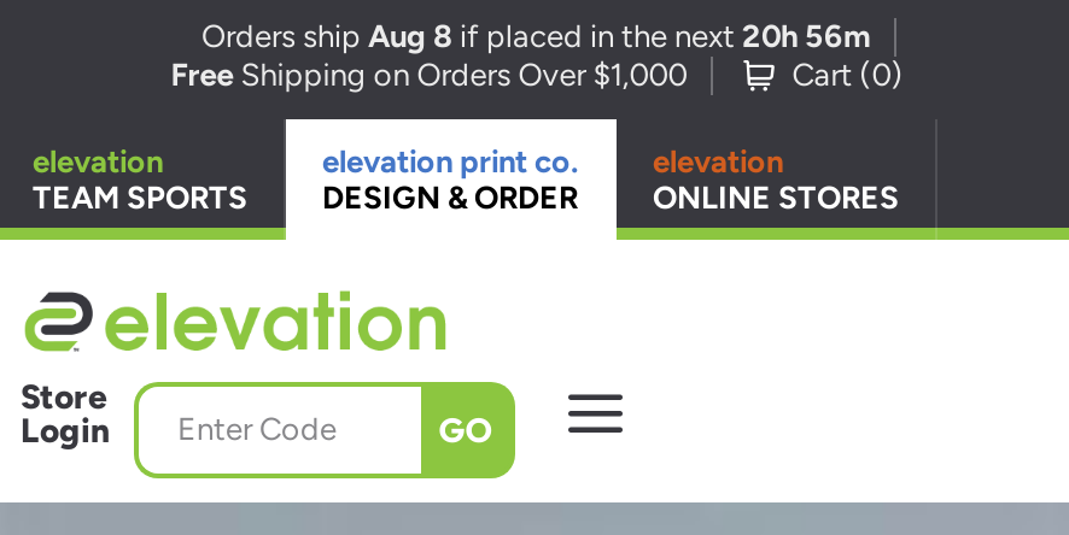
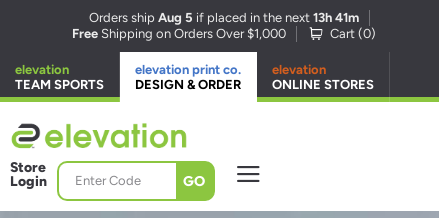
[201,18,870,54] Orders ship Aug 8 if placed in the next 20h 56m -> [88,10,358,25] Orders ship Aug 5 if placed in the next 13h 41m

